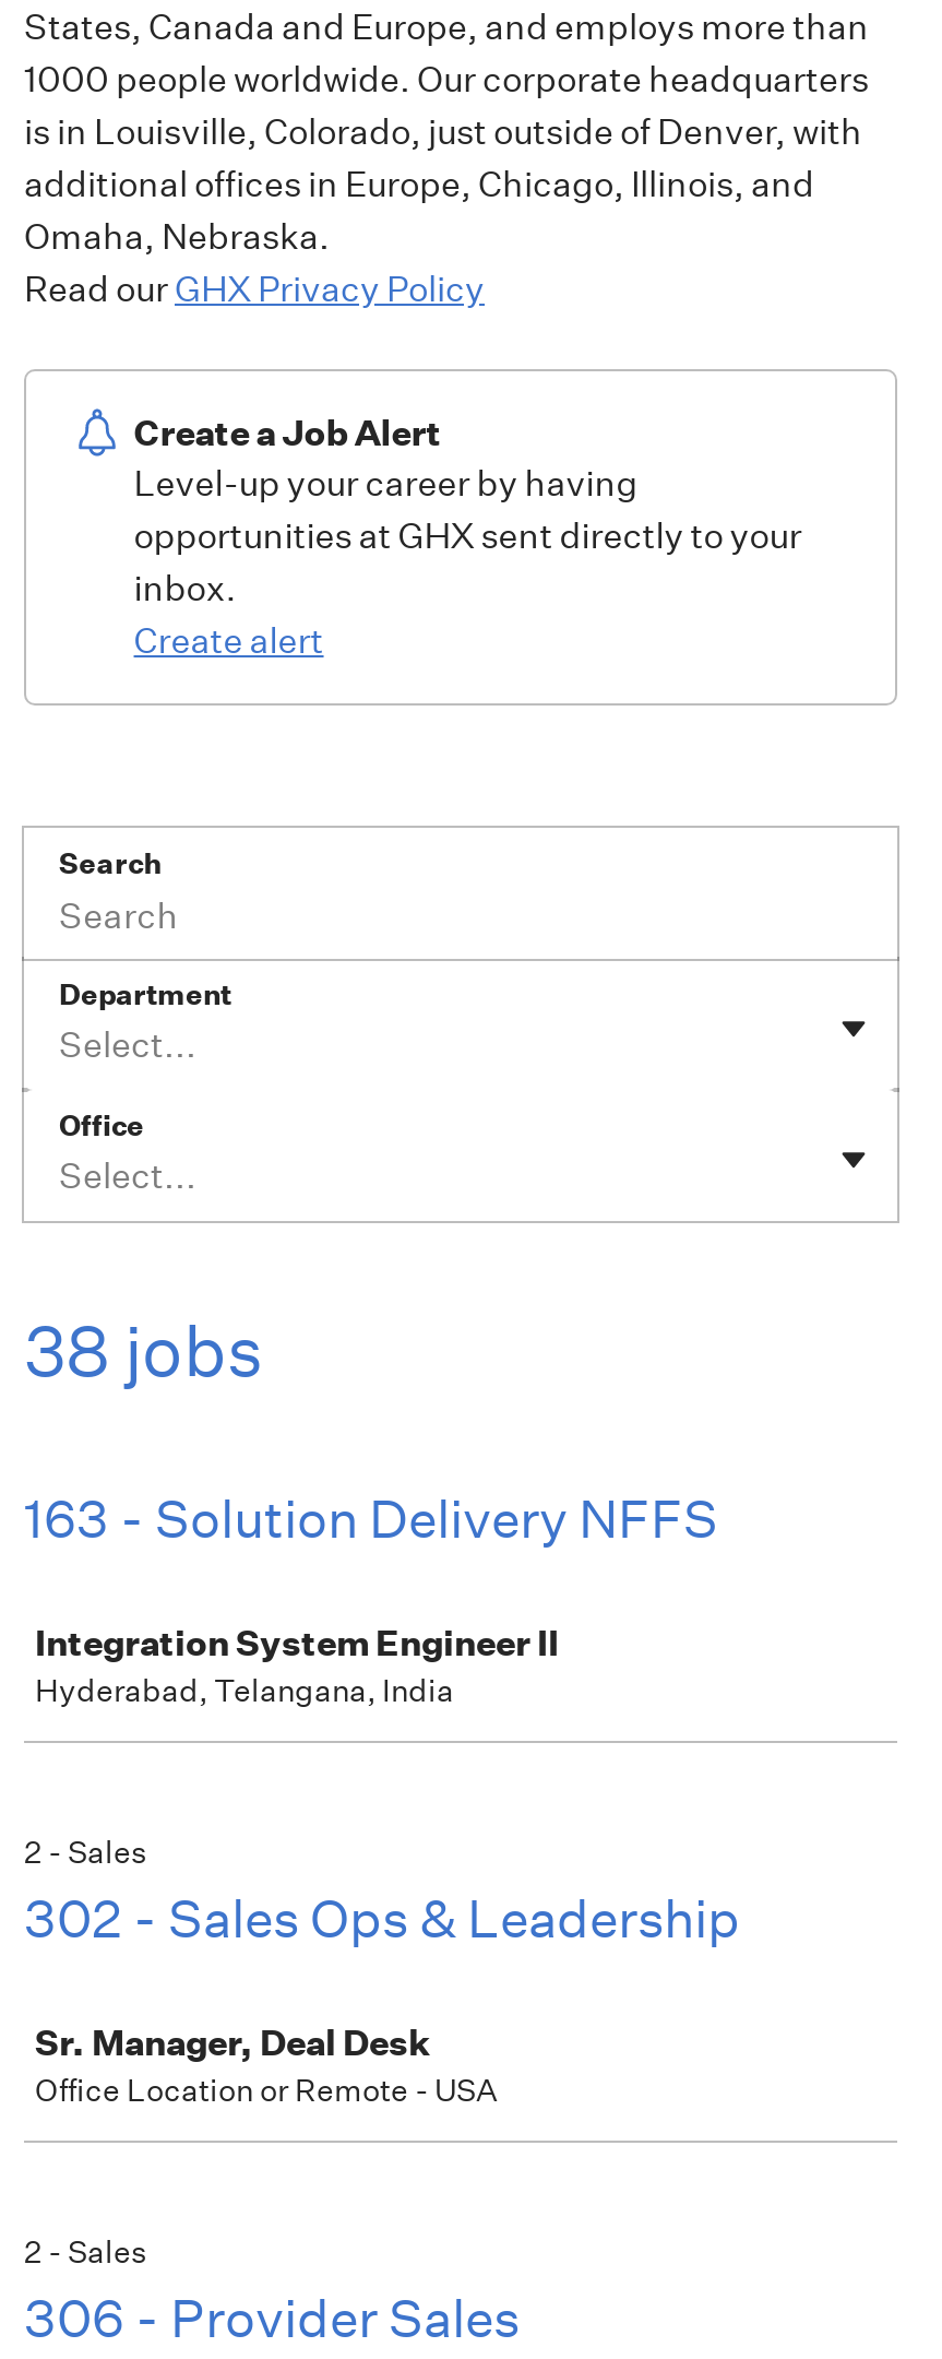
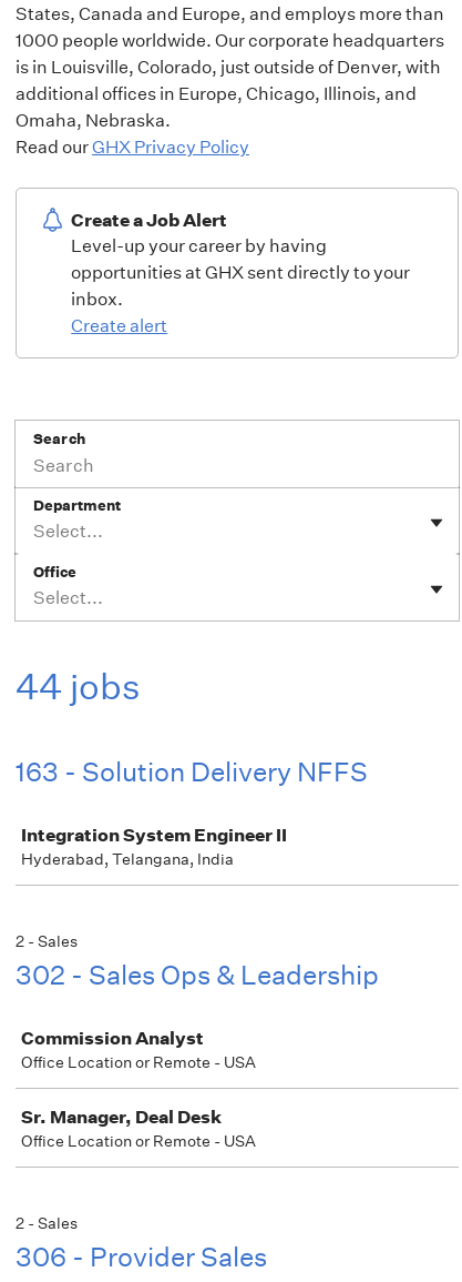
[24,1308,264,1394] 38 jobs -> [16,665,141,708] 44 jobs
none -> [21,1027,256,1072] Commission Analyst | Office Location or Remote - USA

